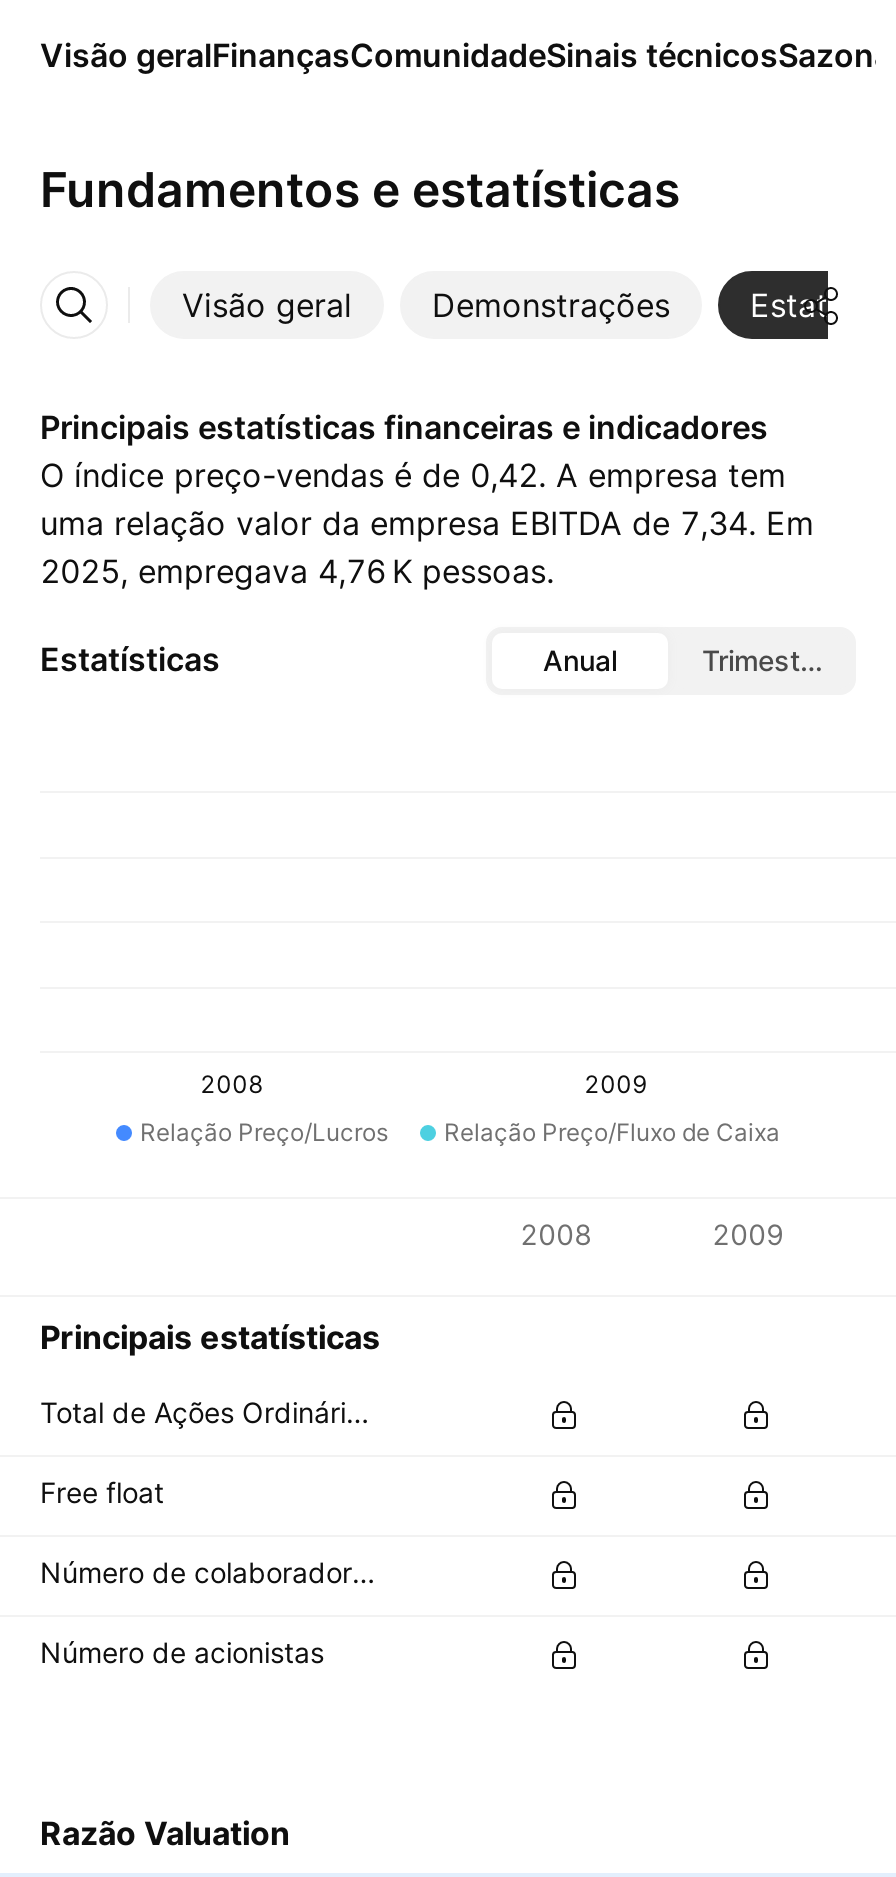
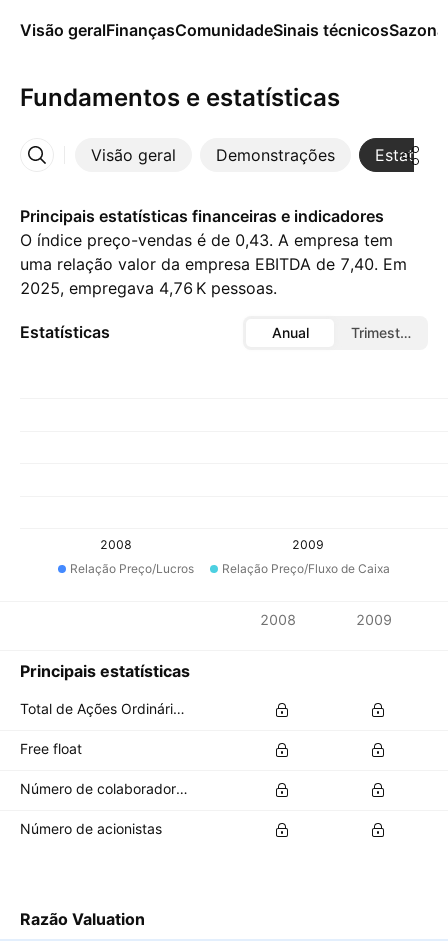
[40,455,786,495] O índice preço-vendas é de 0,42. A empresa tem -> [20,230,393,250] O índice preço-vendas é de 0,43. A empresa tem
[40,503,814,543] uma relação valor da empresa EBITDA de 7,34. Em -> [20,254,407,274] uma relação valor da empresa EBITDA de 7,40. Em

